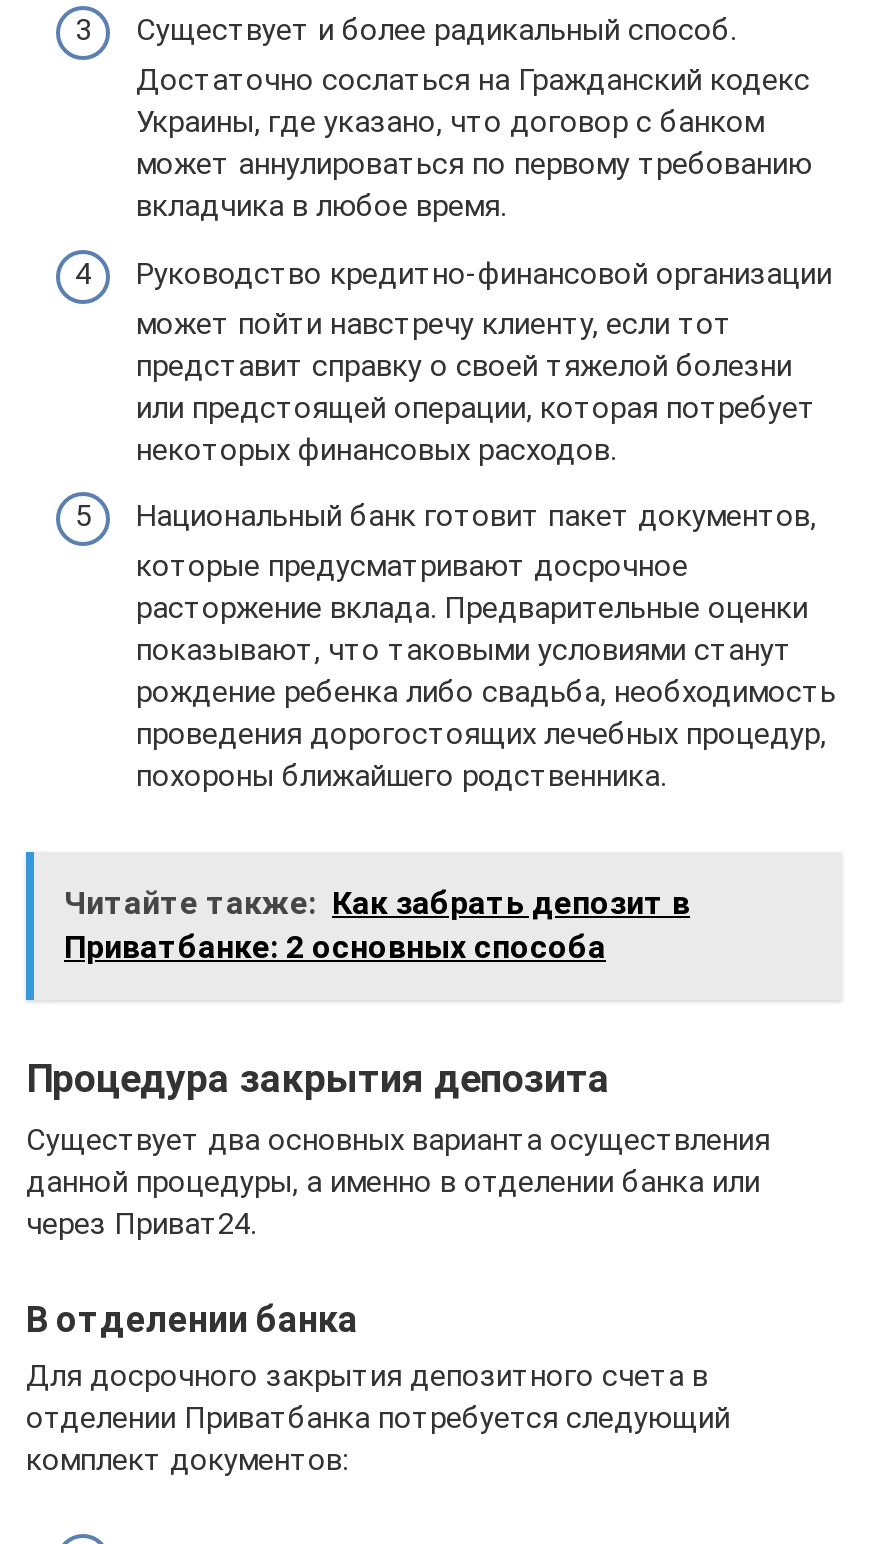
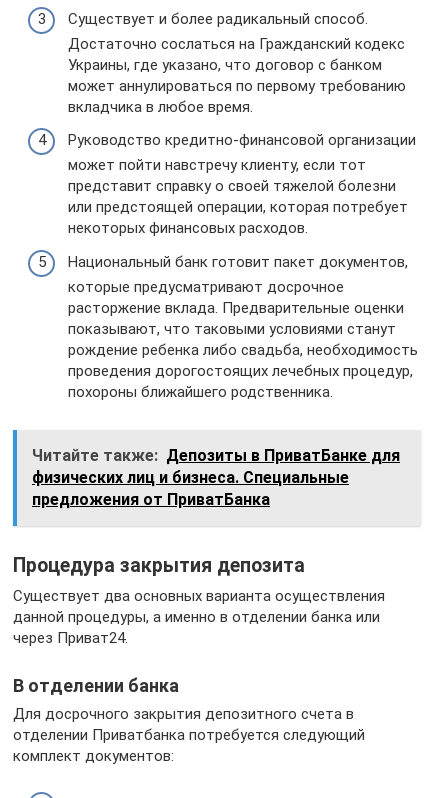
[64,884,690,966] Читайте также: Как забрать депозит в | Приватбанке: 2 основных способа -> [32,446,400,509] Читайте также: Депозиты в ПриватБанке для | физических лиц и бизнеса. Специальные | предложения от ПриватБанка

